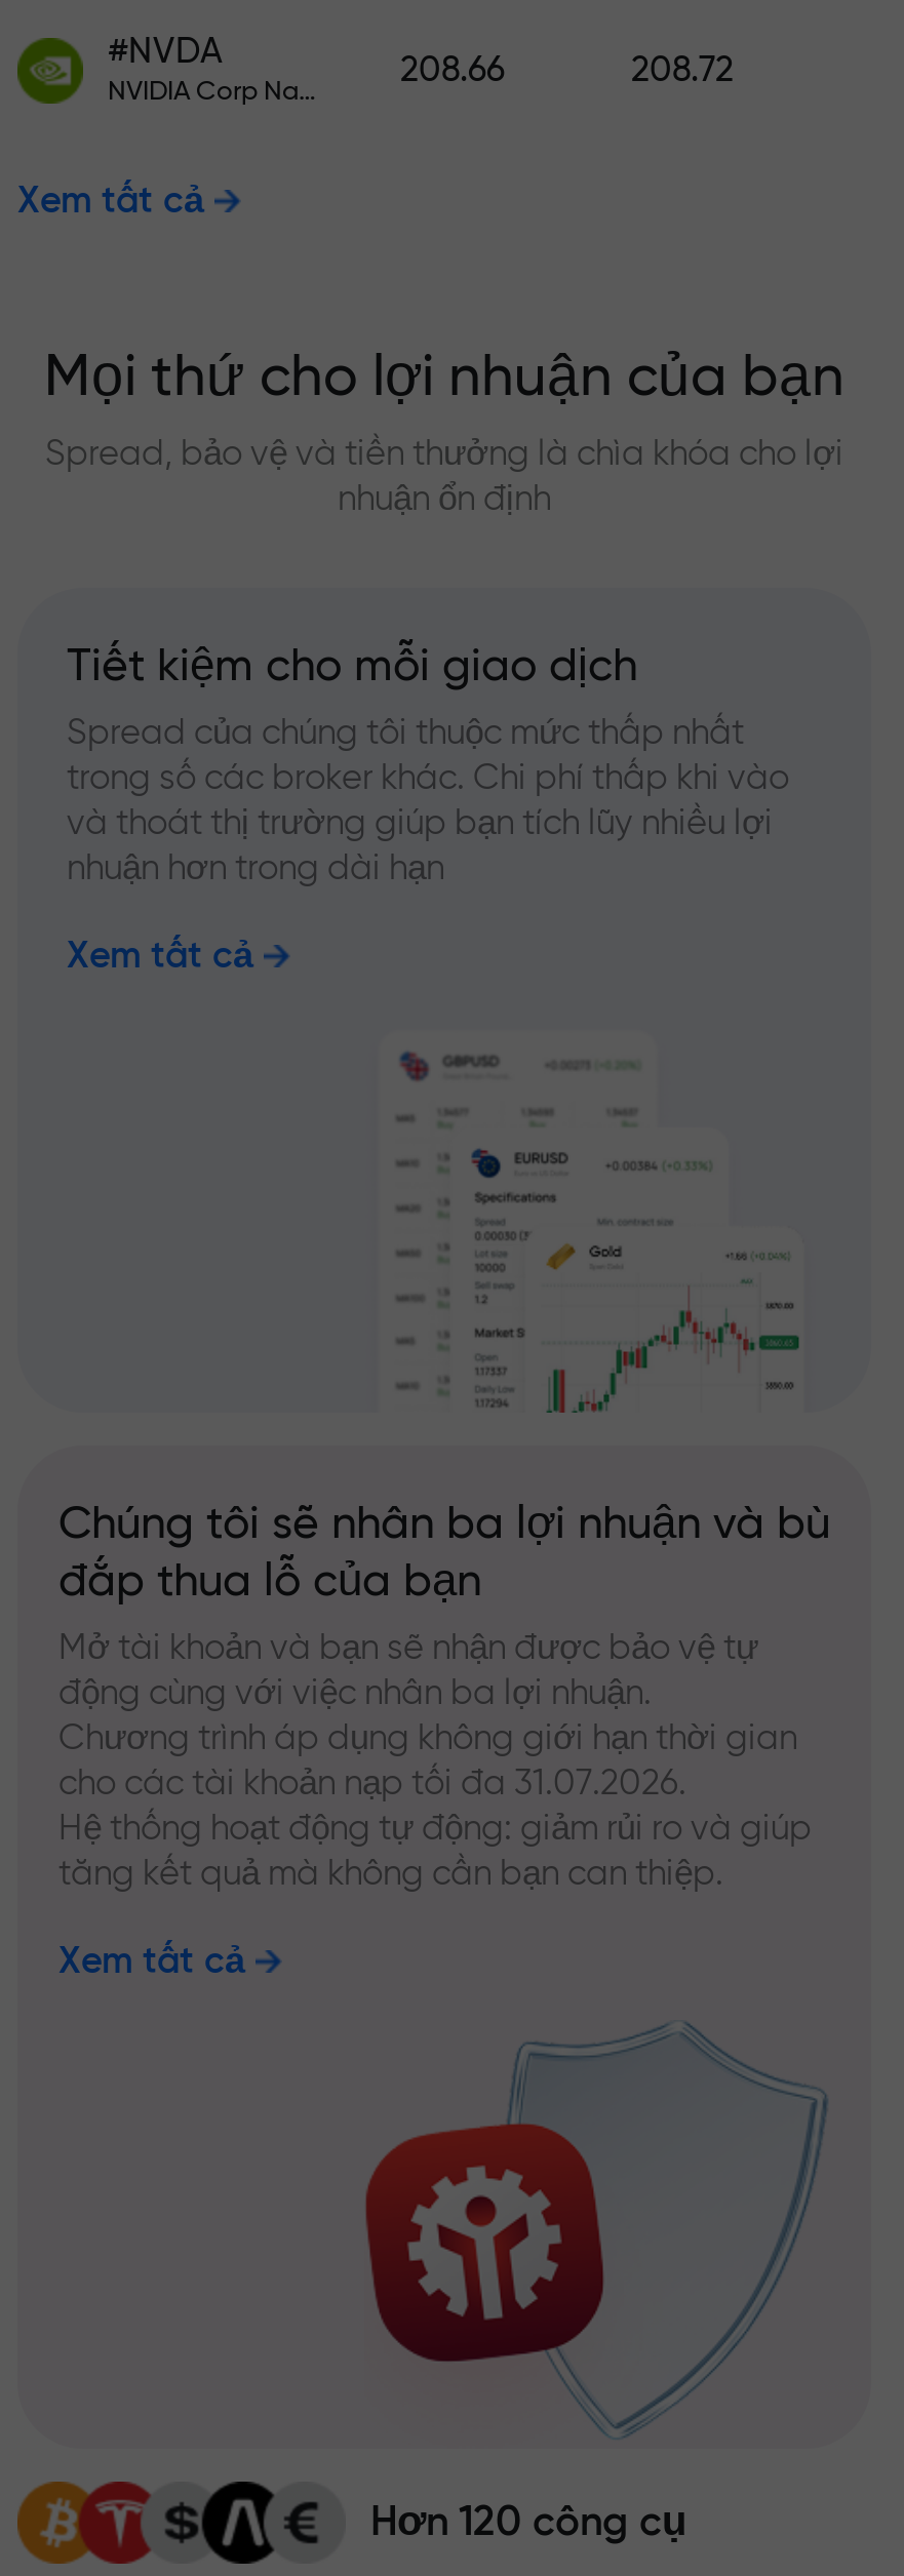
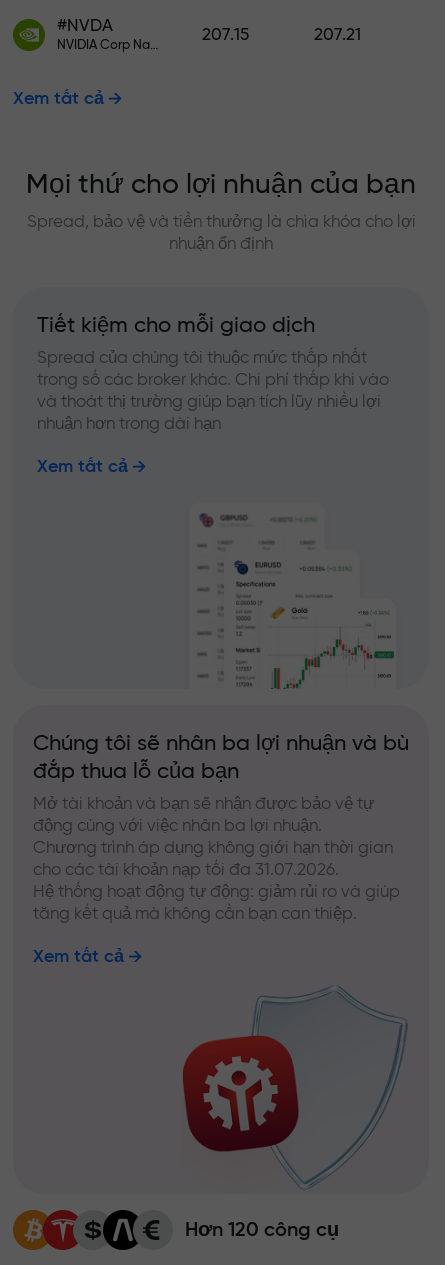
[400,52,505,87] 208.66 -> [201,26,248,43] 207.15
[631,52,734,87] 208.72 -> [313,26,360,43] 207.21

